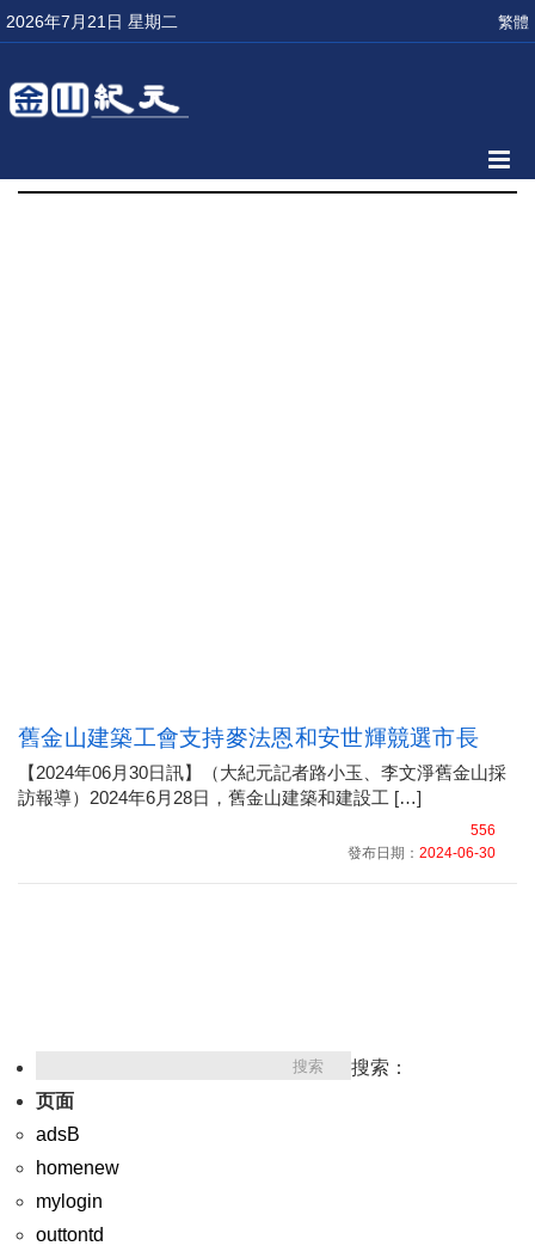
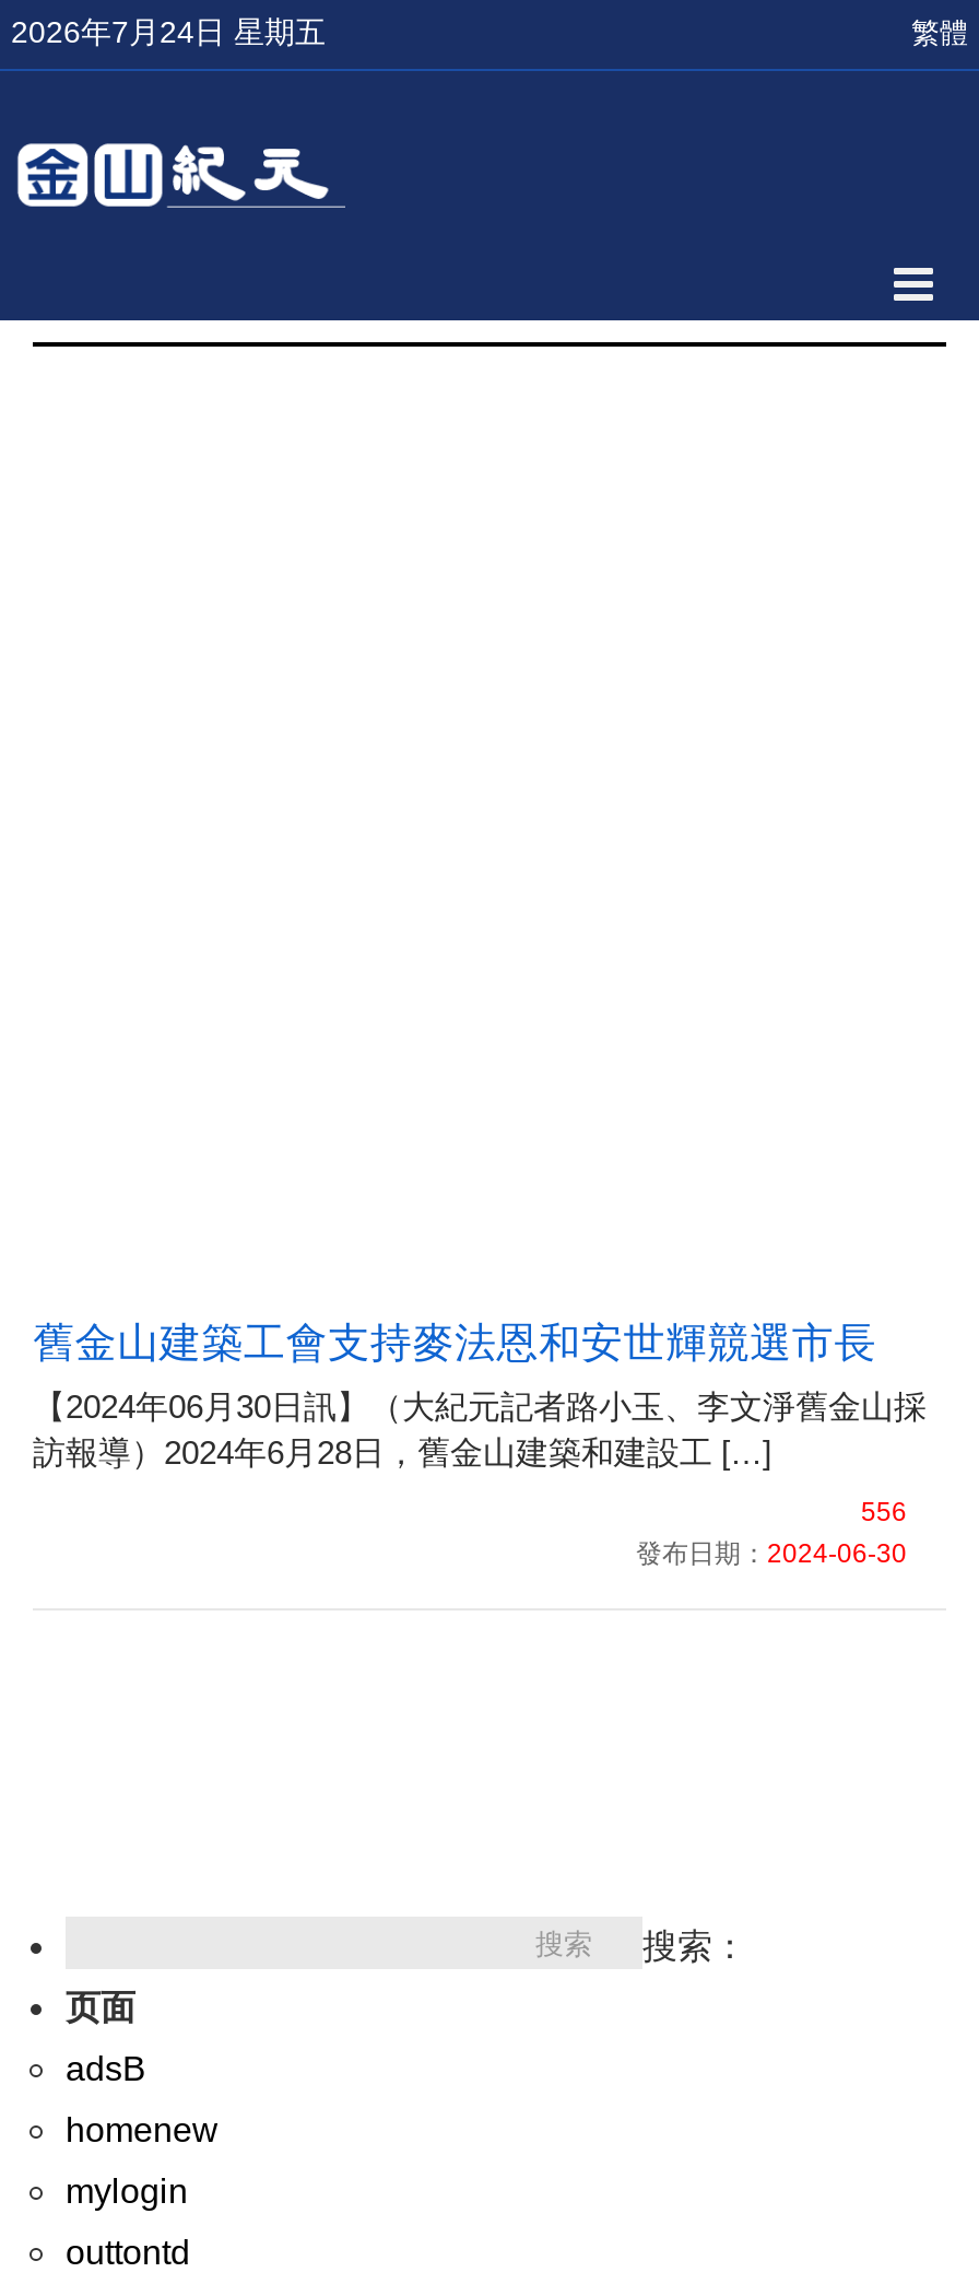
[6,12,178,31] 2026年7月21日 星期二 -> [11,14,326,49] 2026年7月24日 星期五

